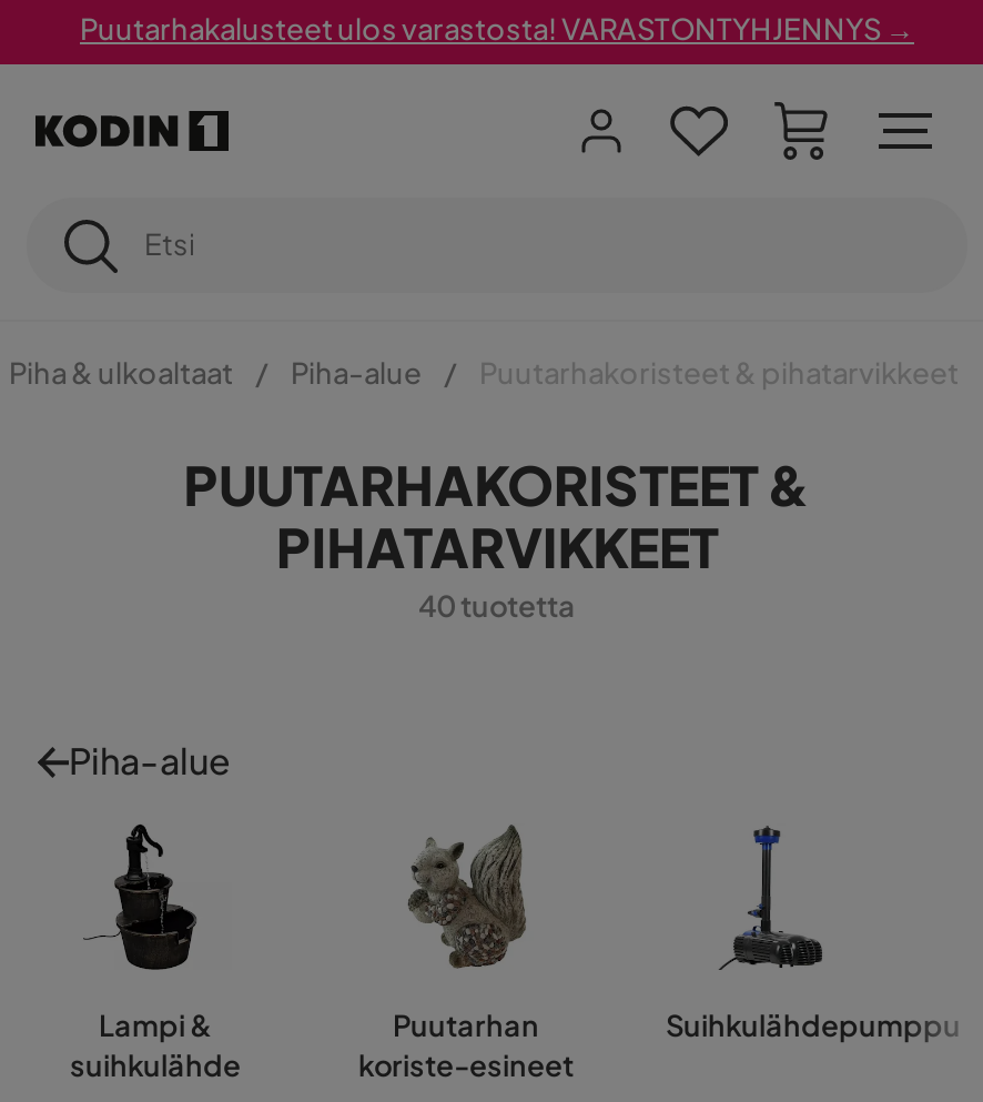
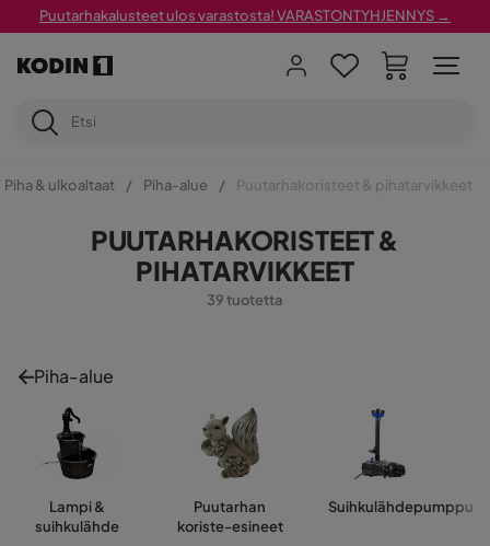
[418,588,576,624] 40 tuotetta -> [207,291,283,309] 39 tuotetta

